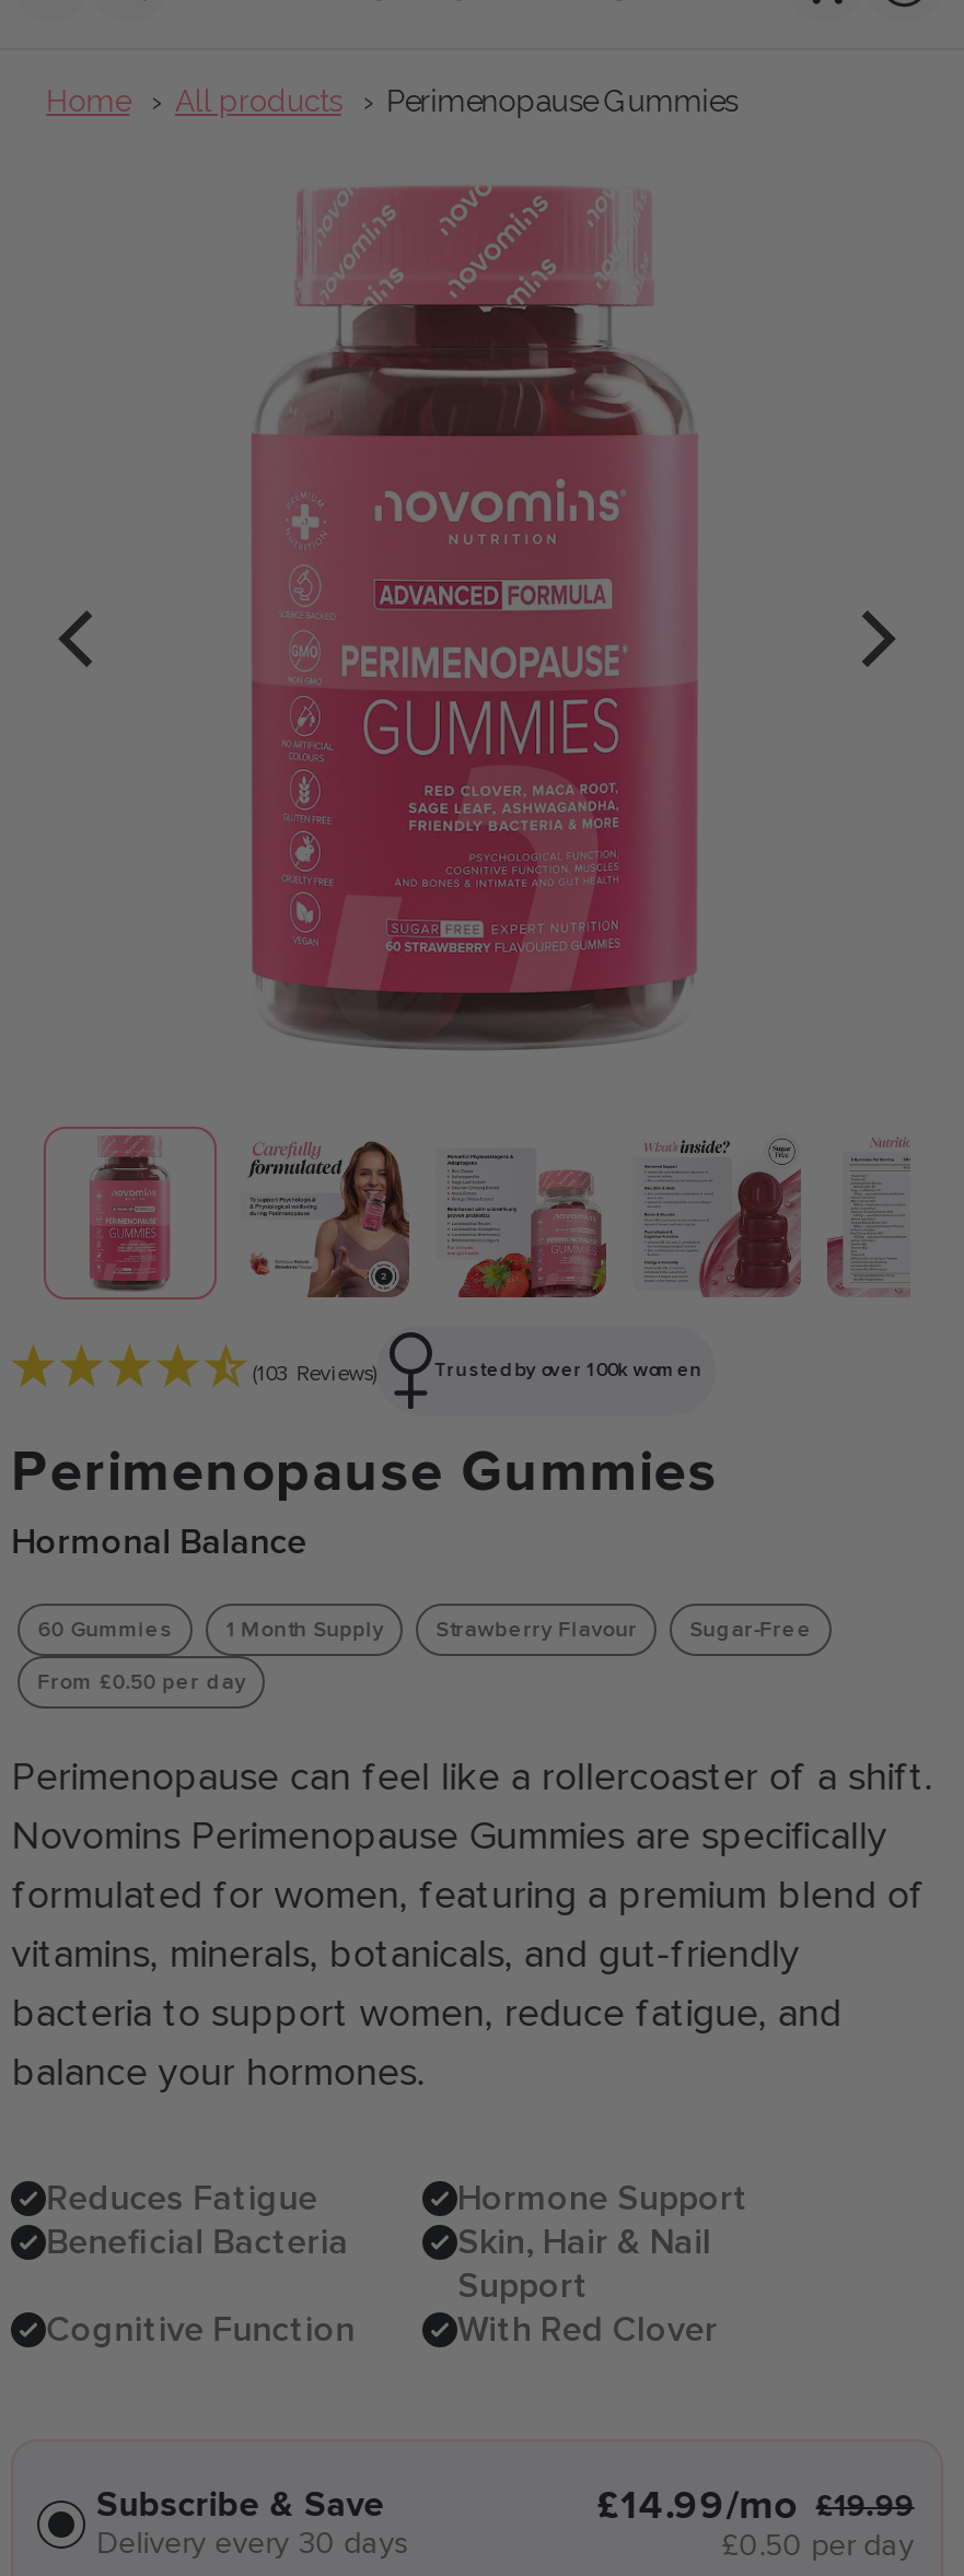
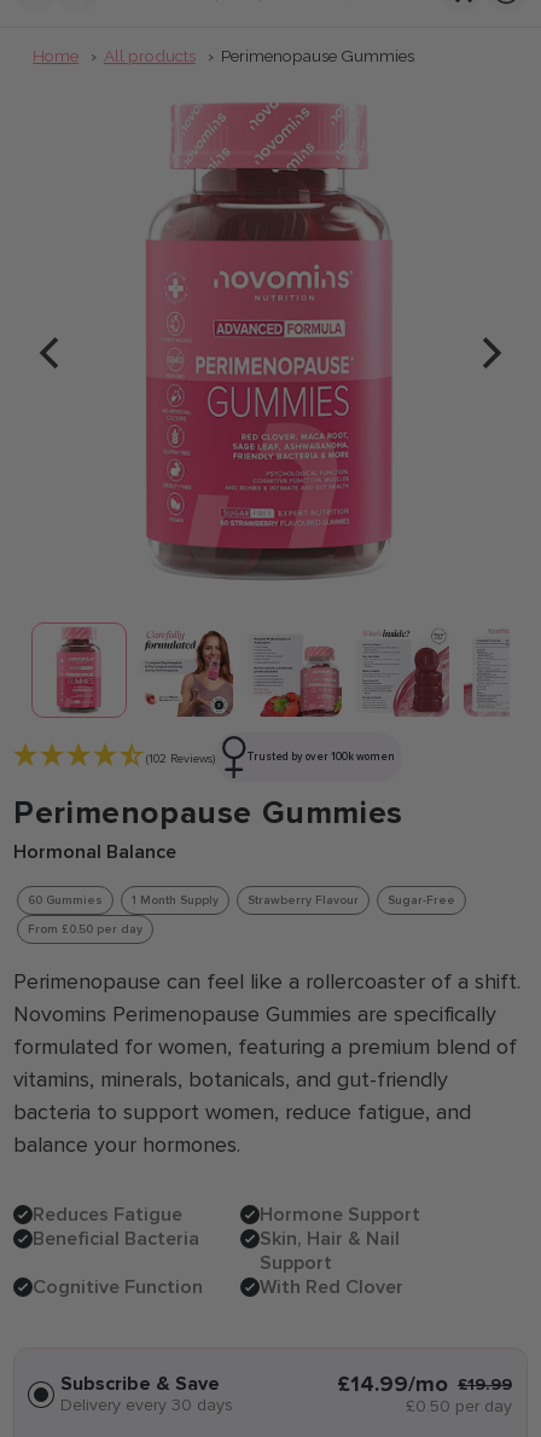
[252,1361,377,1387] (103 Reviews) -> [146,752,215,766] (102 Reviews)

